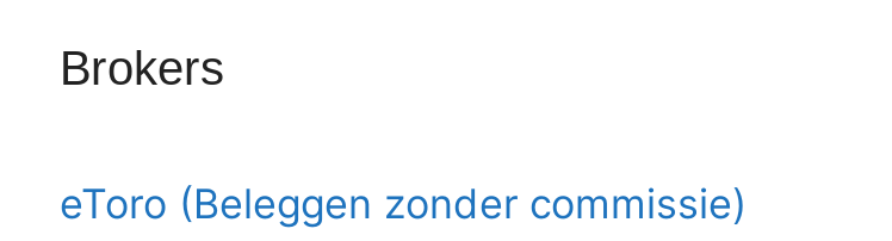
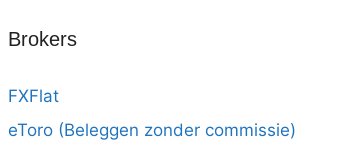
none -> [8,86,59,106] FXFlat

